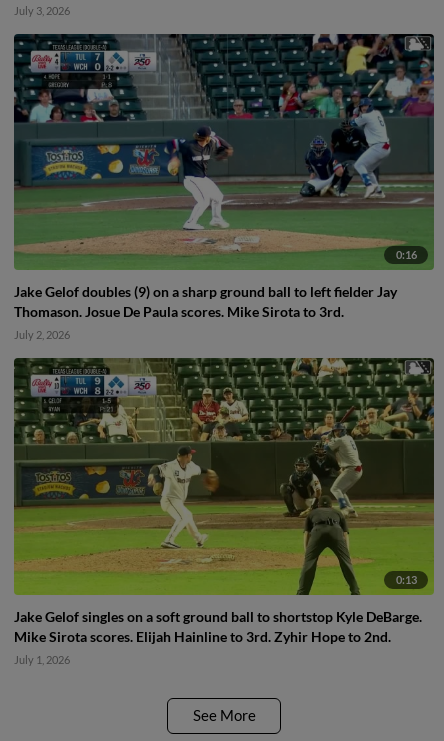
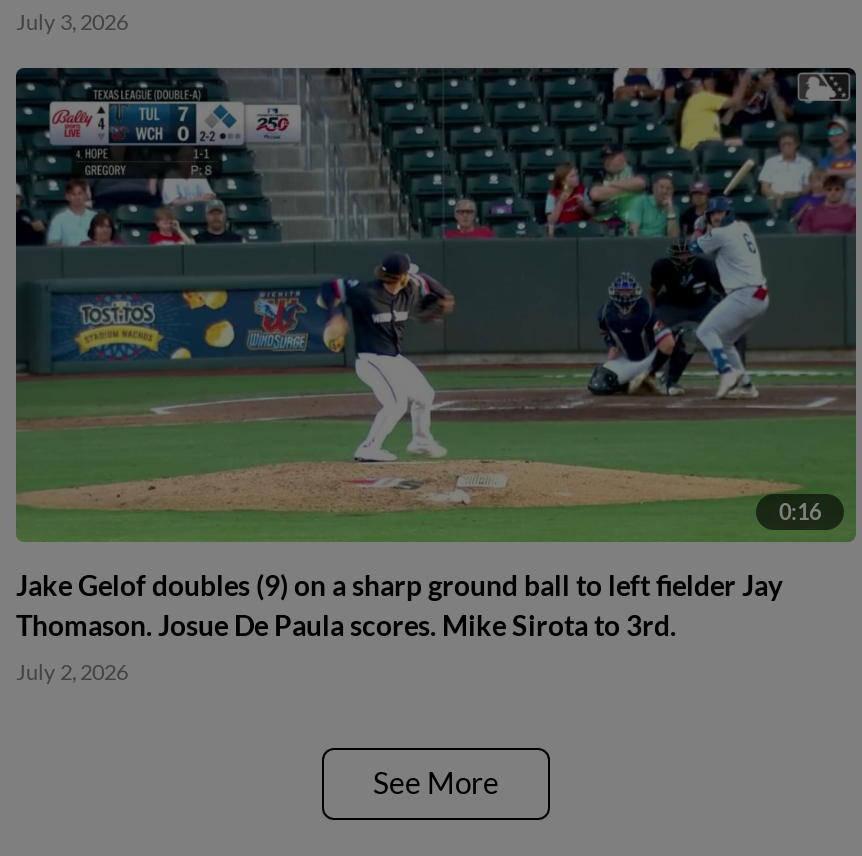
[13,357,435,665] [image] | 0:13 | Jake Gelof singles on a soft ground ball to shortstop Kyle DeBarge. | Mike Sirota scores. Elijah Hainline to 3rd. Zyhir Hope to 2nd. | July 1, 2026 -> none

